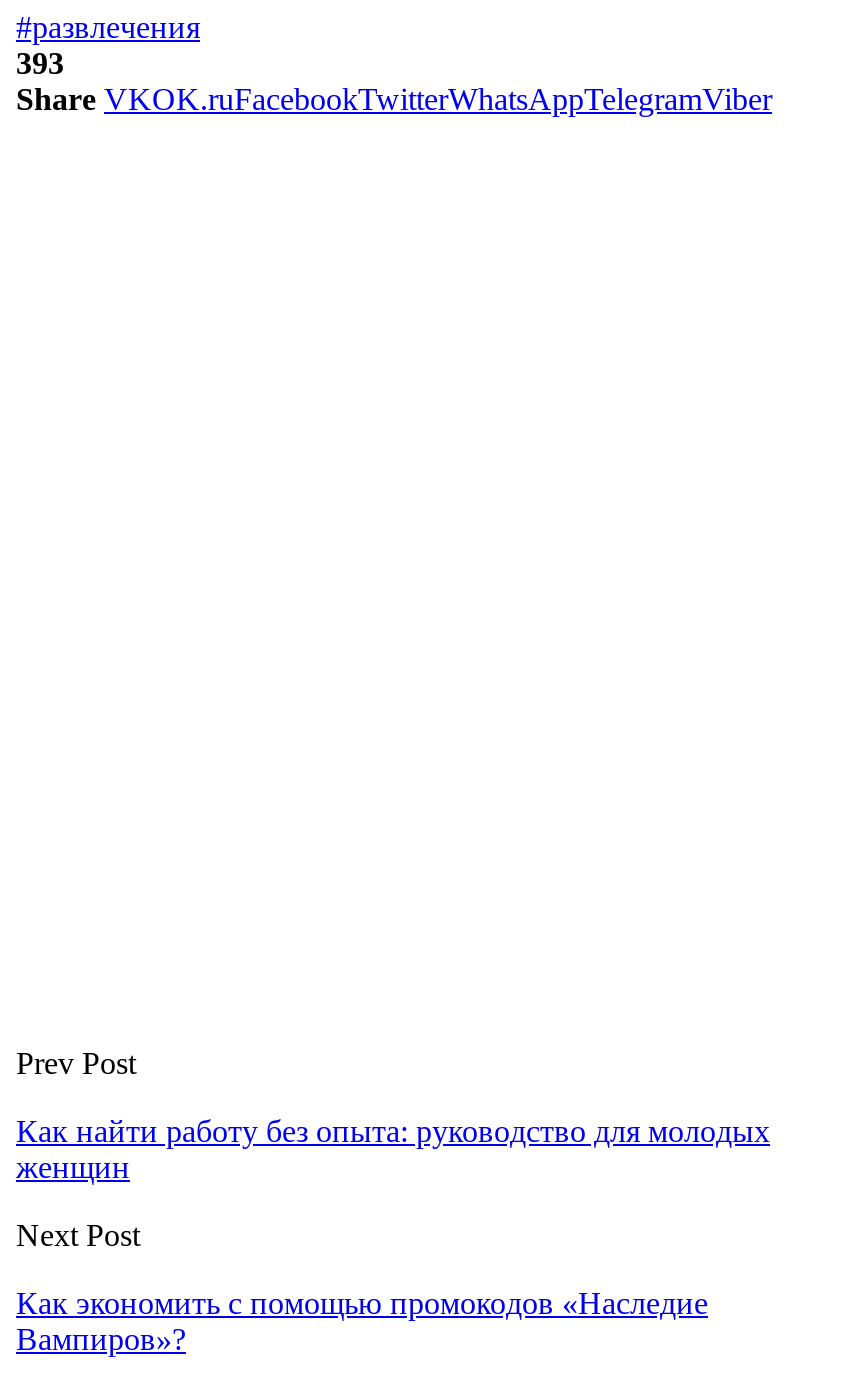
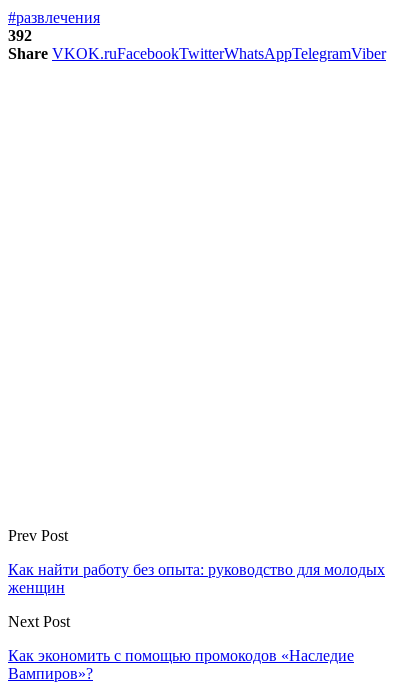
[16,46,64,80] 393 -> [8,27,32,44] 392

